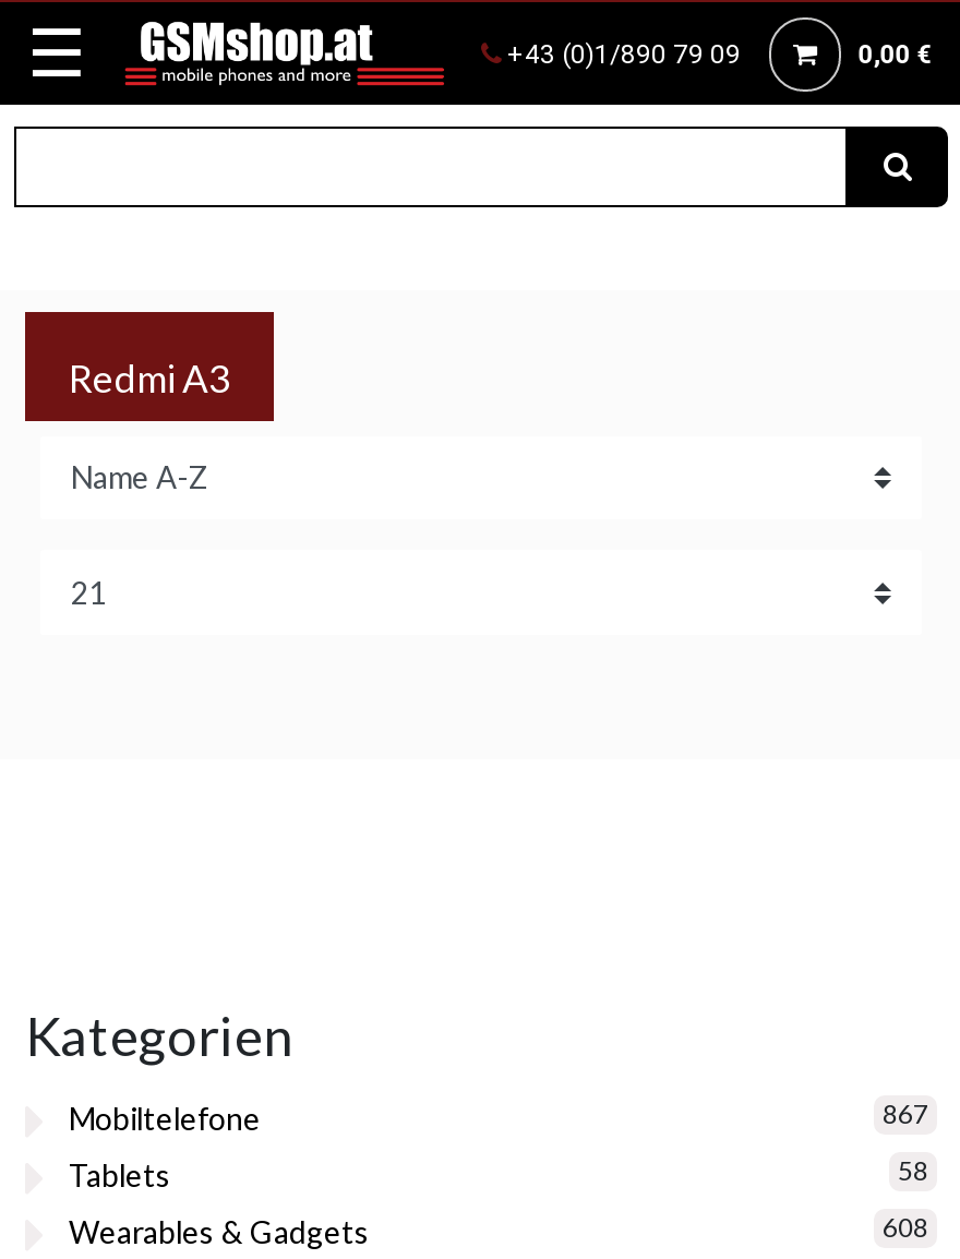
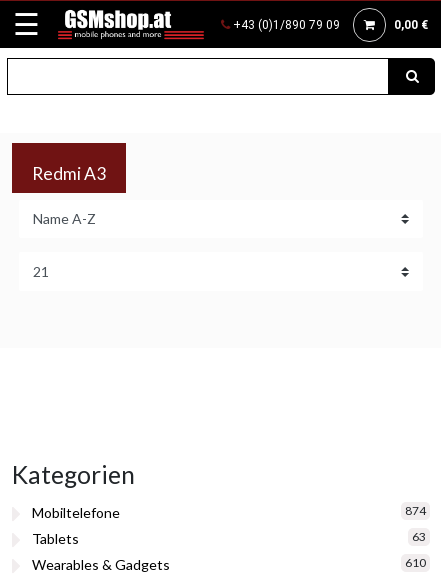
[883,1097,928,1130] 867 -> [405,503,426,518] 874
[898,1154,928,1187] 58 -> [412,529,426,544] 63
[883,1211,928,1243] 608 -> [405,555,426,570] 610

